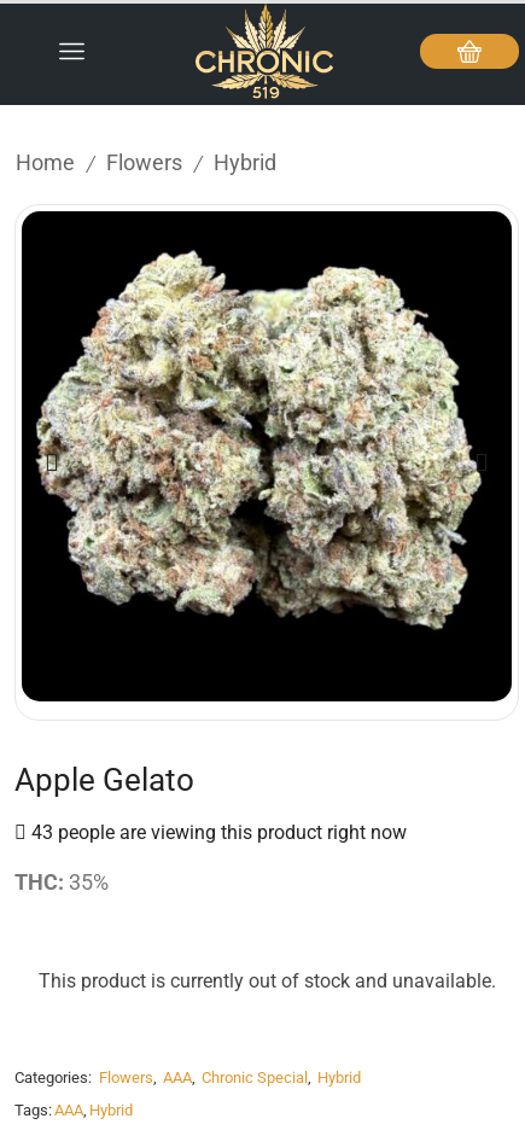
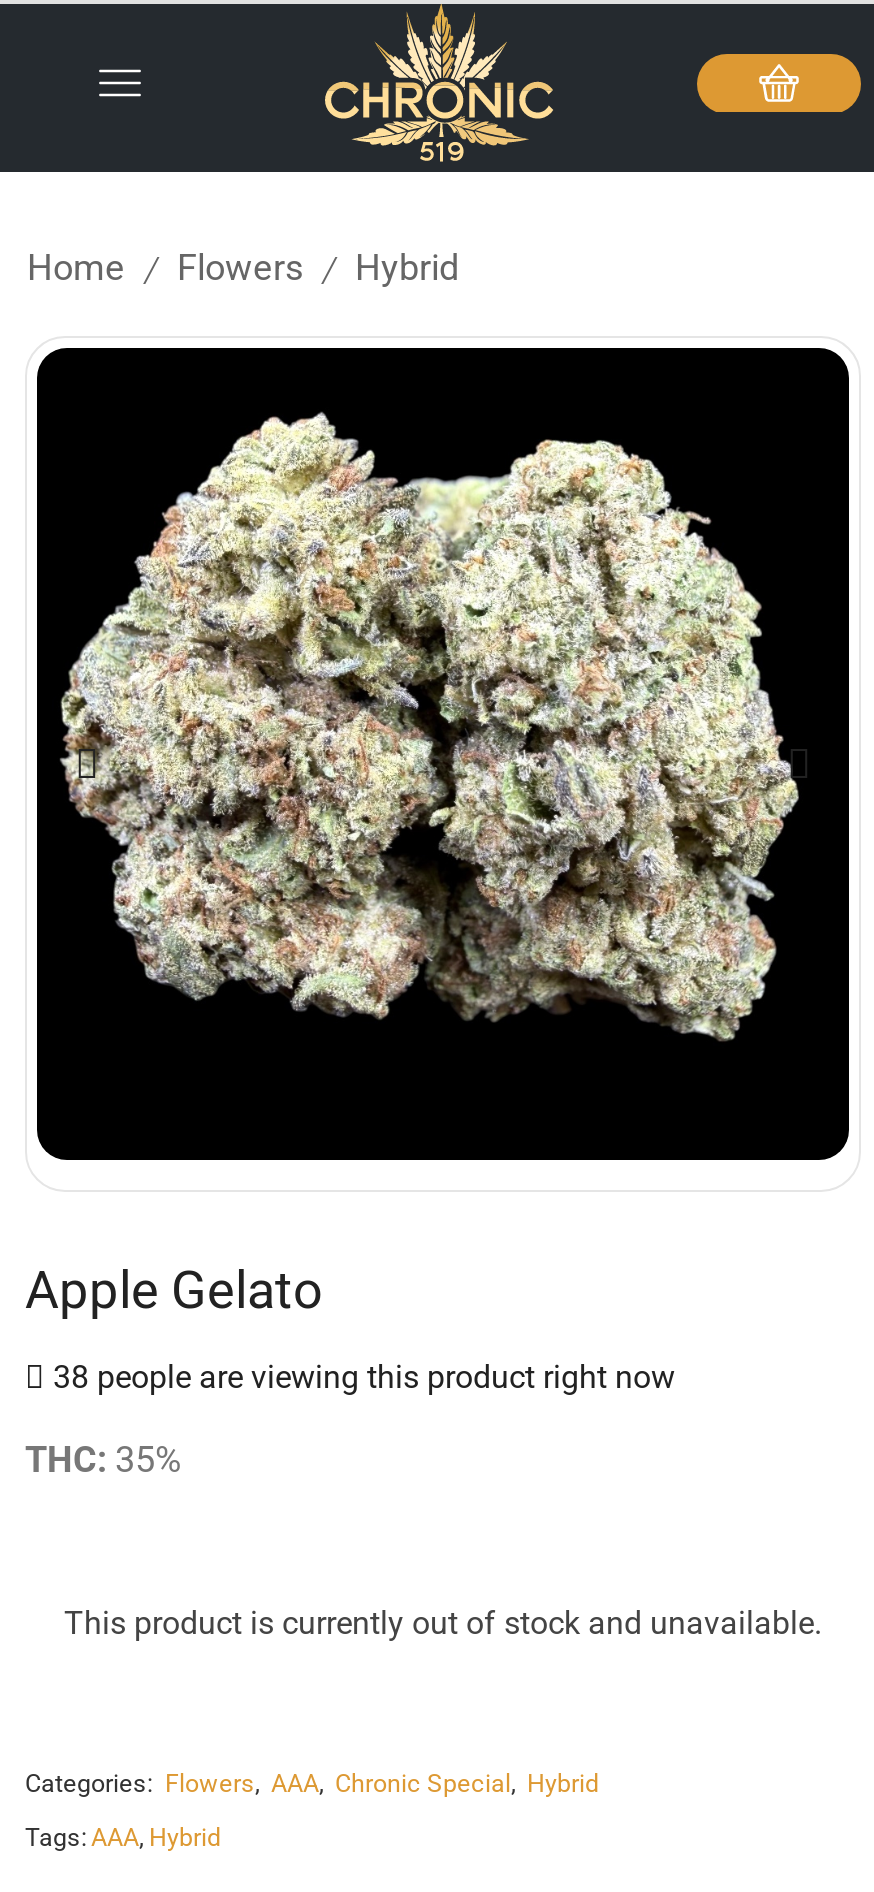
[27,821,407,844] 43 people are viewing this product right now -> [45,1358,675,1396] 38 people are viewing this product right now

